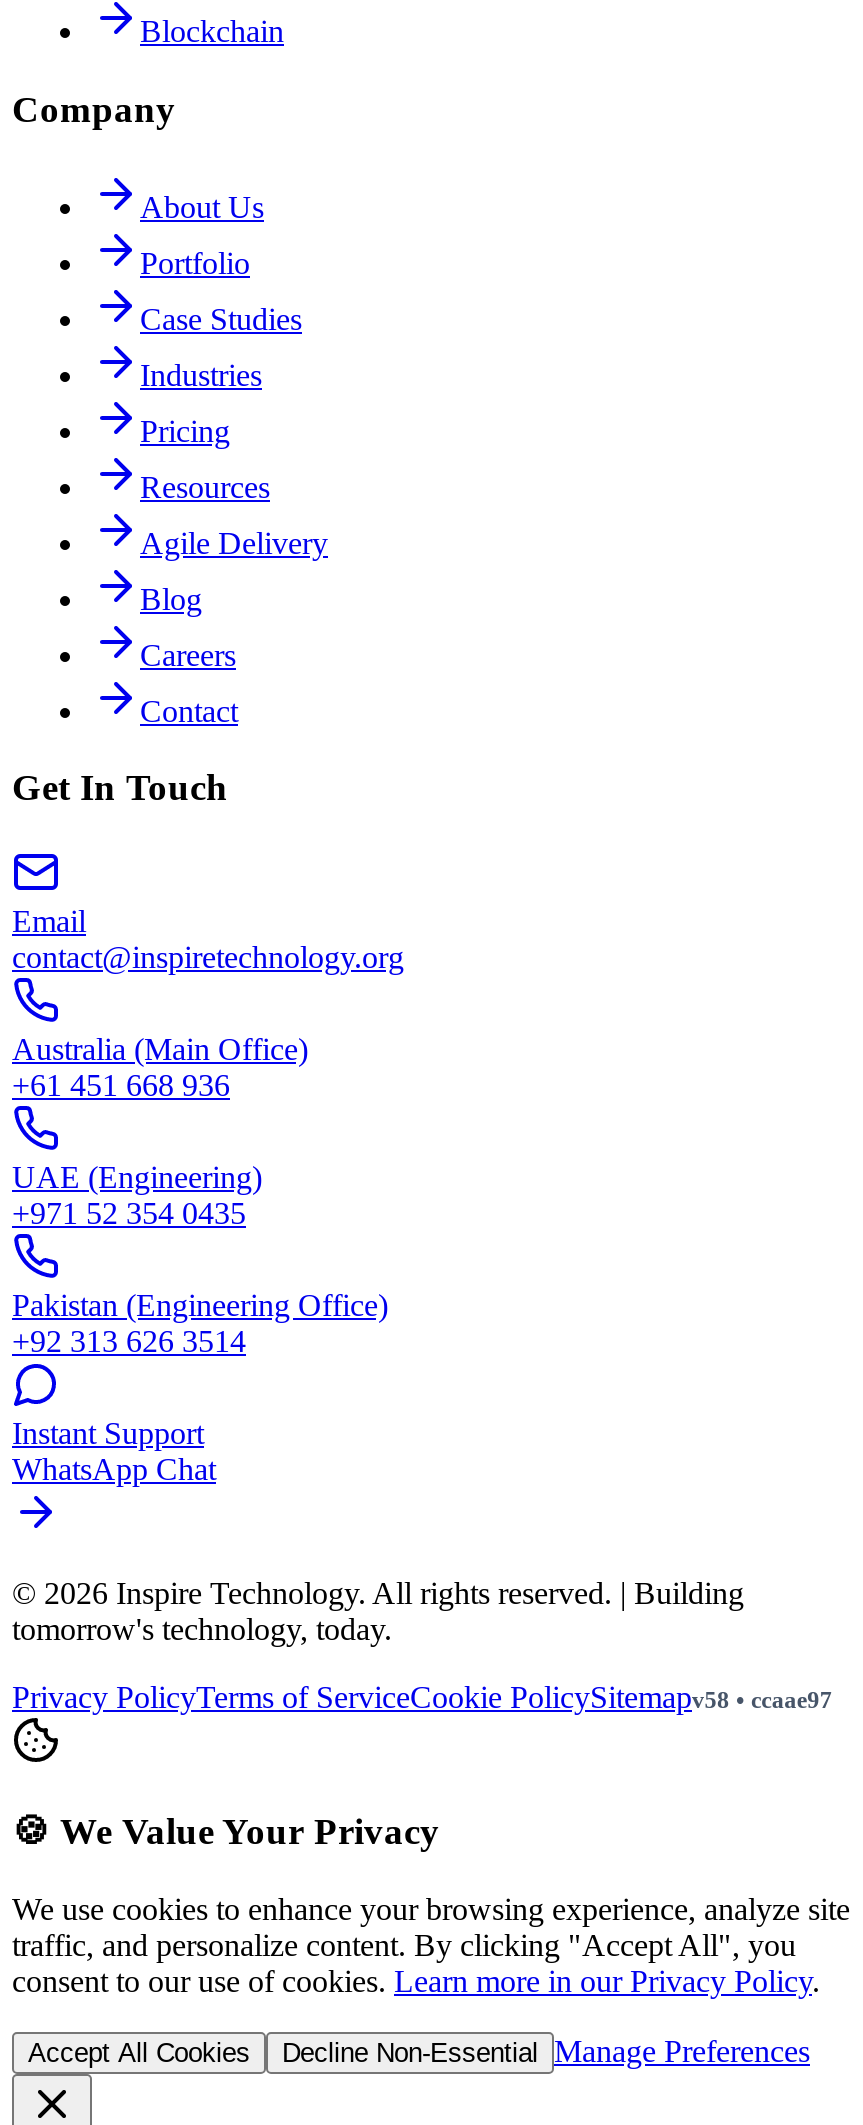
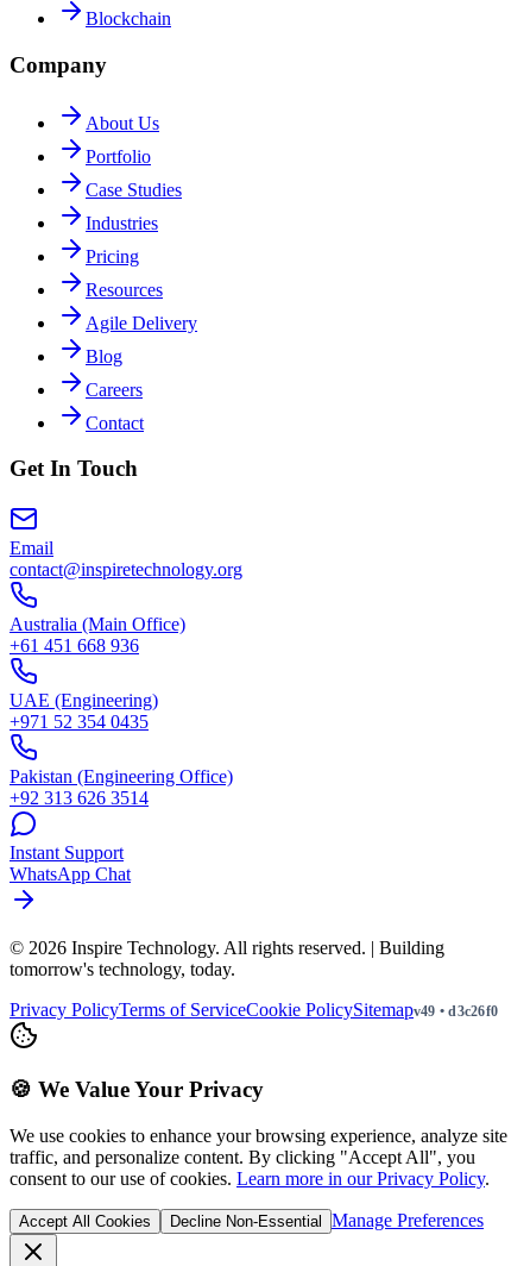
[12,1680,832,1714] Privacy PolicyTerms of ServiceCookie PolicySitemapv58 • ccaae97 -> [10,1000,498,1020] Privacy PolicyTerms of ServiceCookie PolicySitemapv49 • d3c26f0

